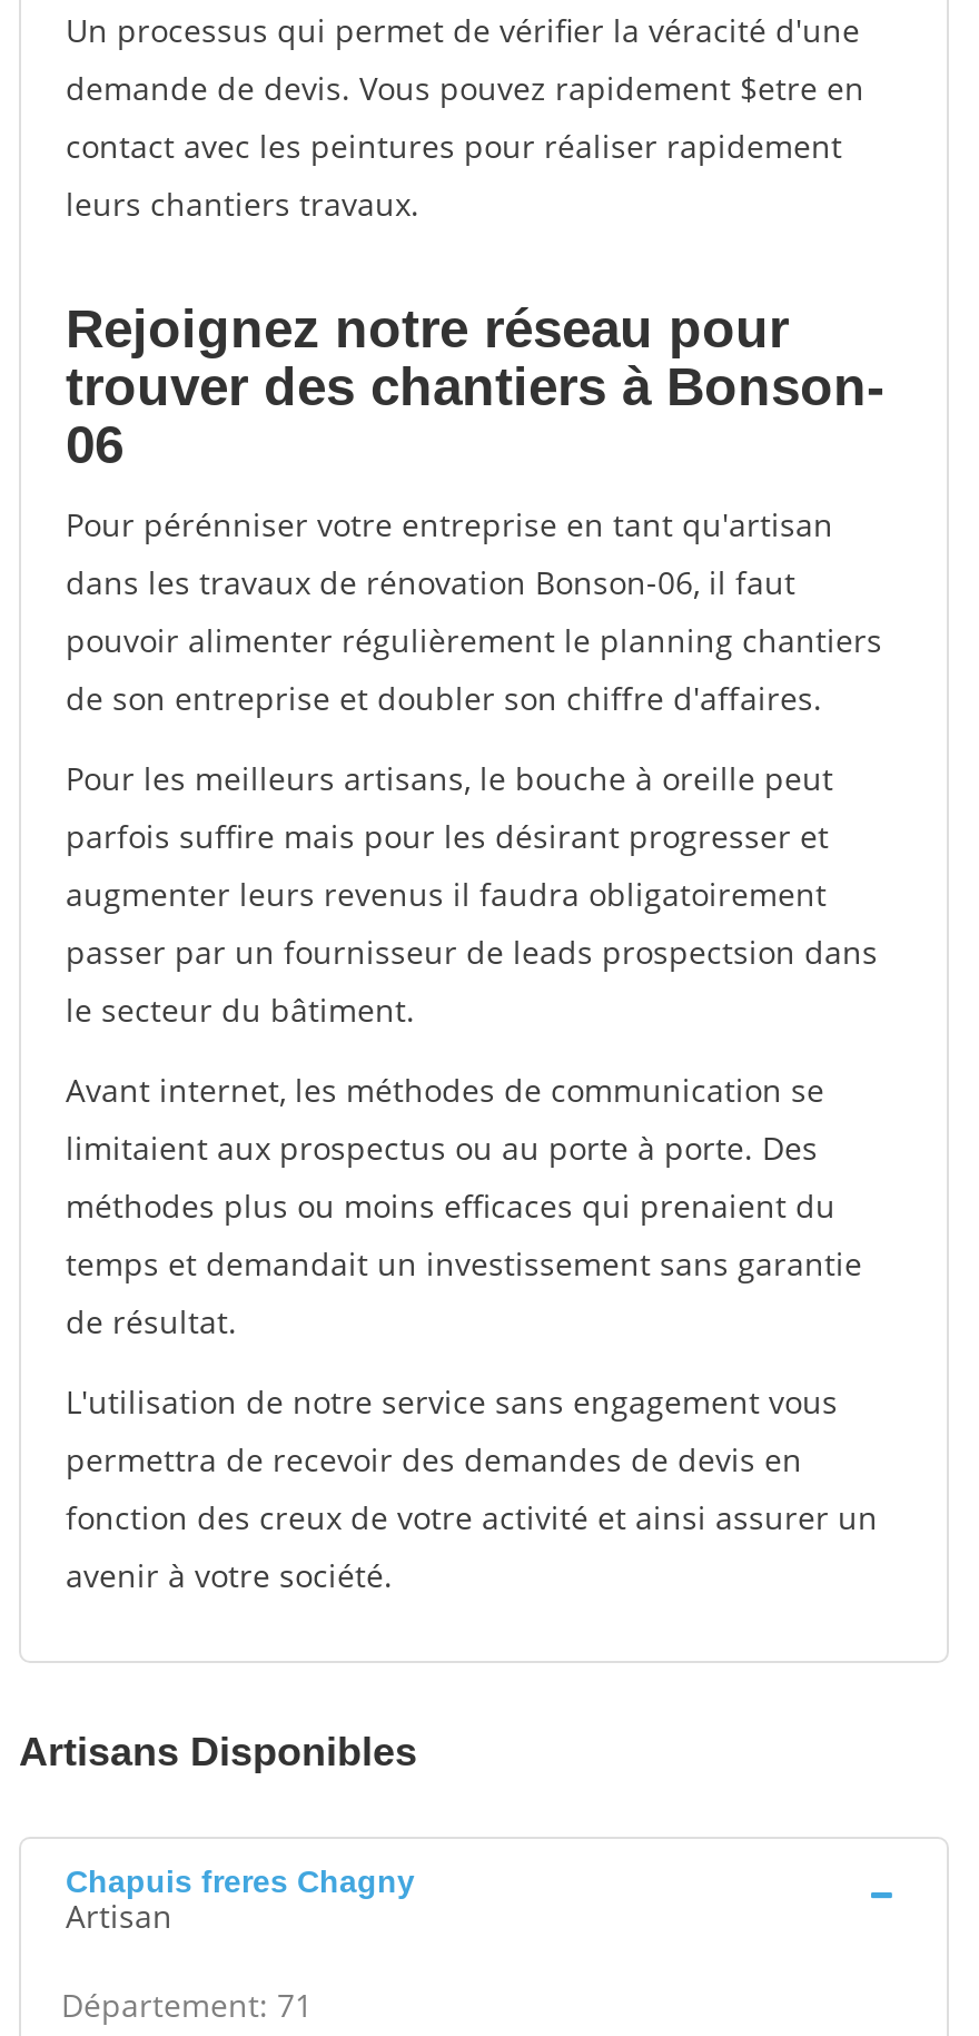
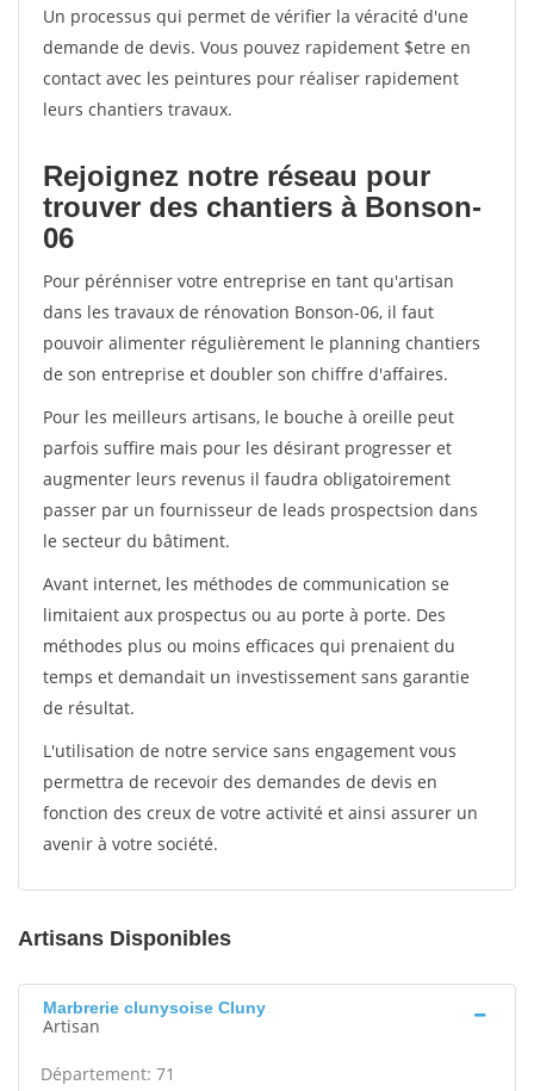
[66,1863,415,1899] Chapuis freres Chagny -> [43,998,266,1017] Marbrerie clunysoise Cluny

